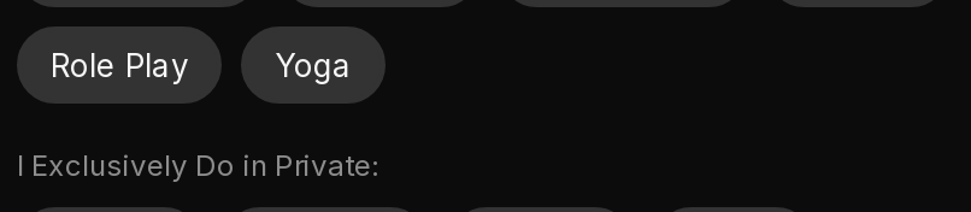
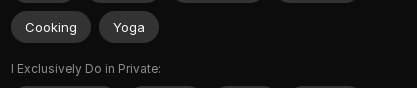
[51,45,188,84] Role Play -> [25,19,77,35] Cooking

